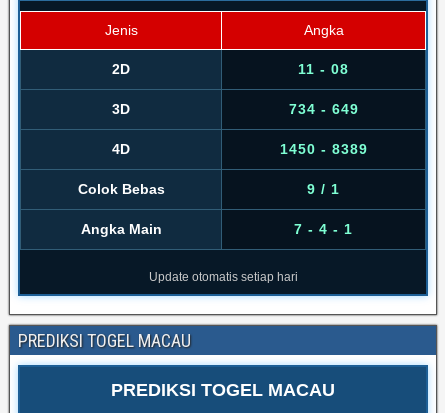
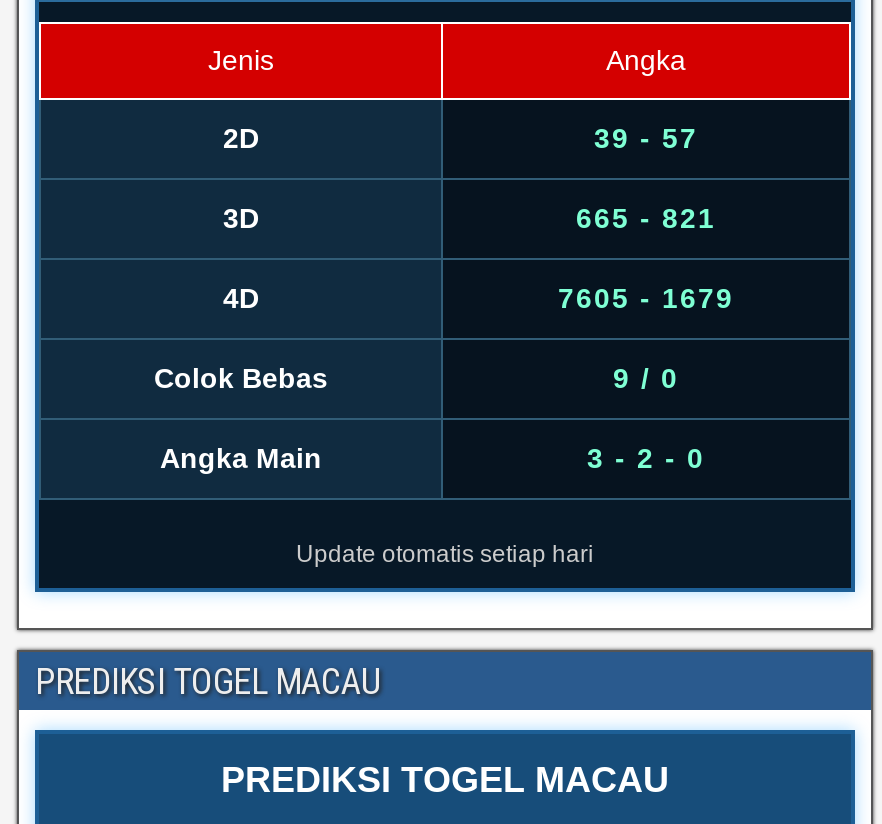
[298,61,349,77] 11 - 08 -> [594,122,698,154] 39 - 57
[288,101,358,117] 734 - 649 -> [576,202,716,234] 665 - 821
[279,141,367,157] 1450 - 8389 -> [558,282,734,314] 7605 - 1679
[307,181,340,197] 9 / 1 -> [613,362,679,394] 9 / 0
[294,221,353,237] 7 - 4 - 1 -> [587,442,705,474] 3 - 2 - 0

